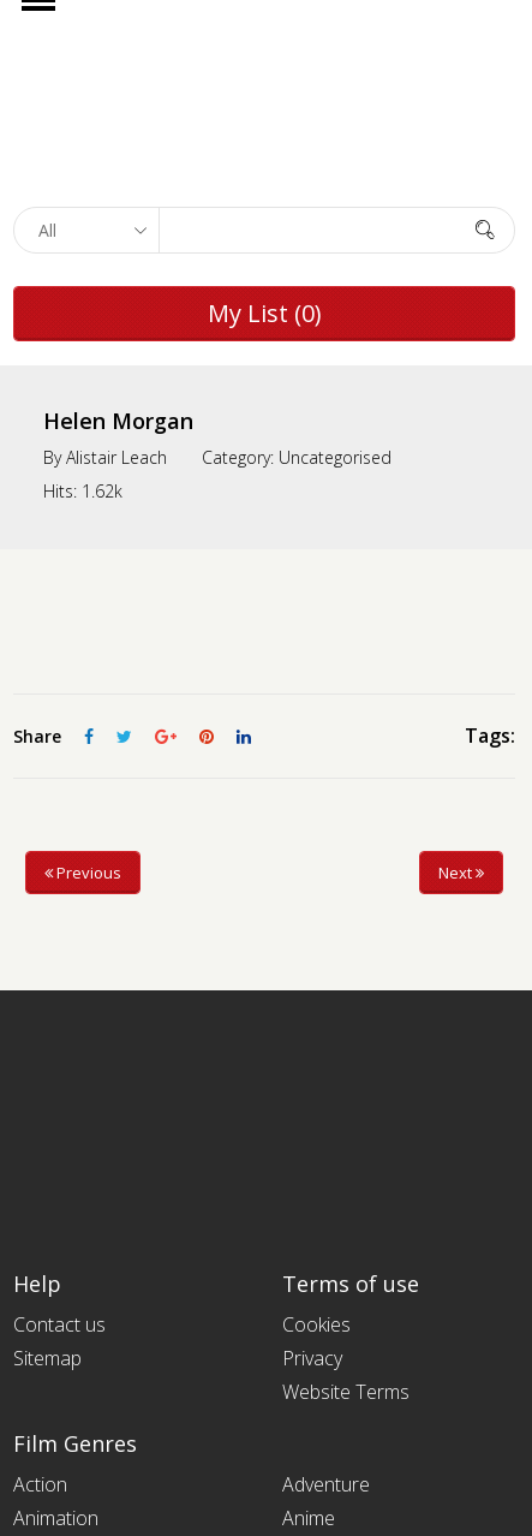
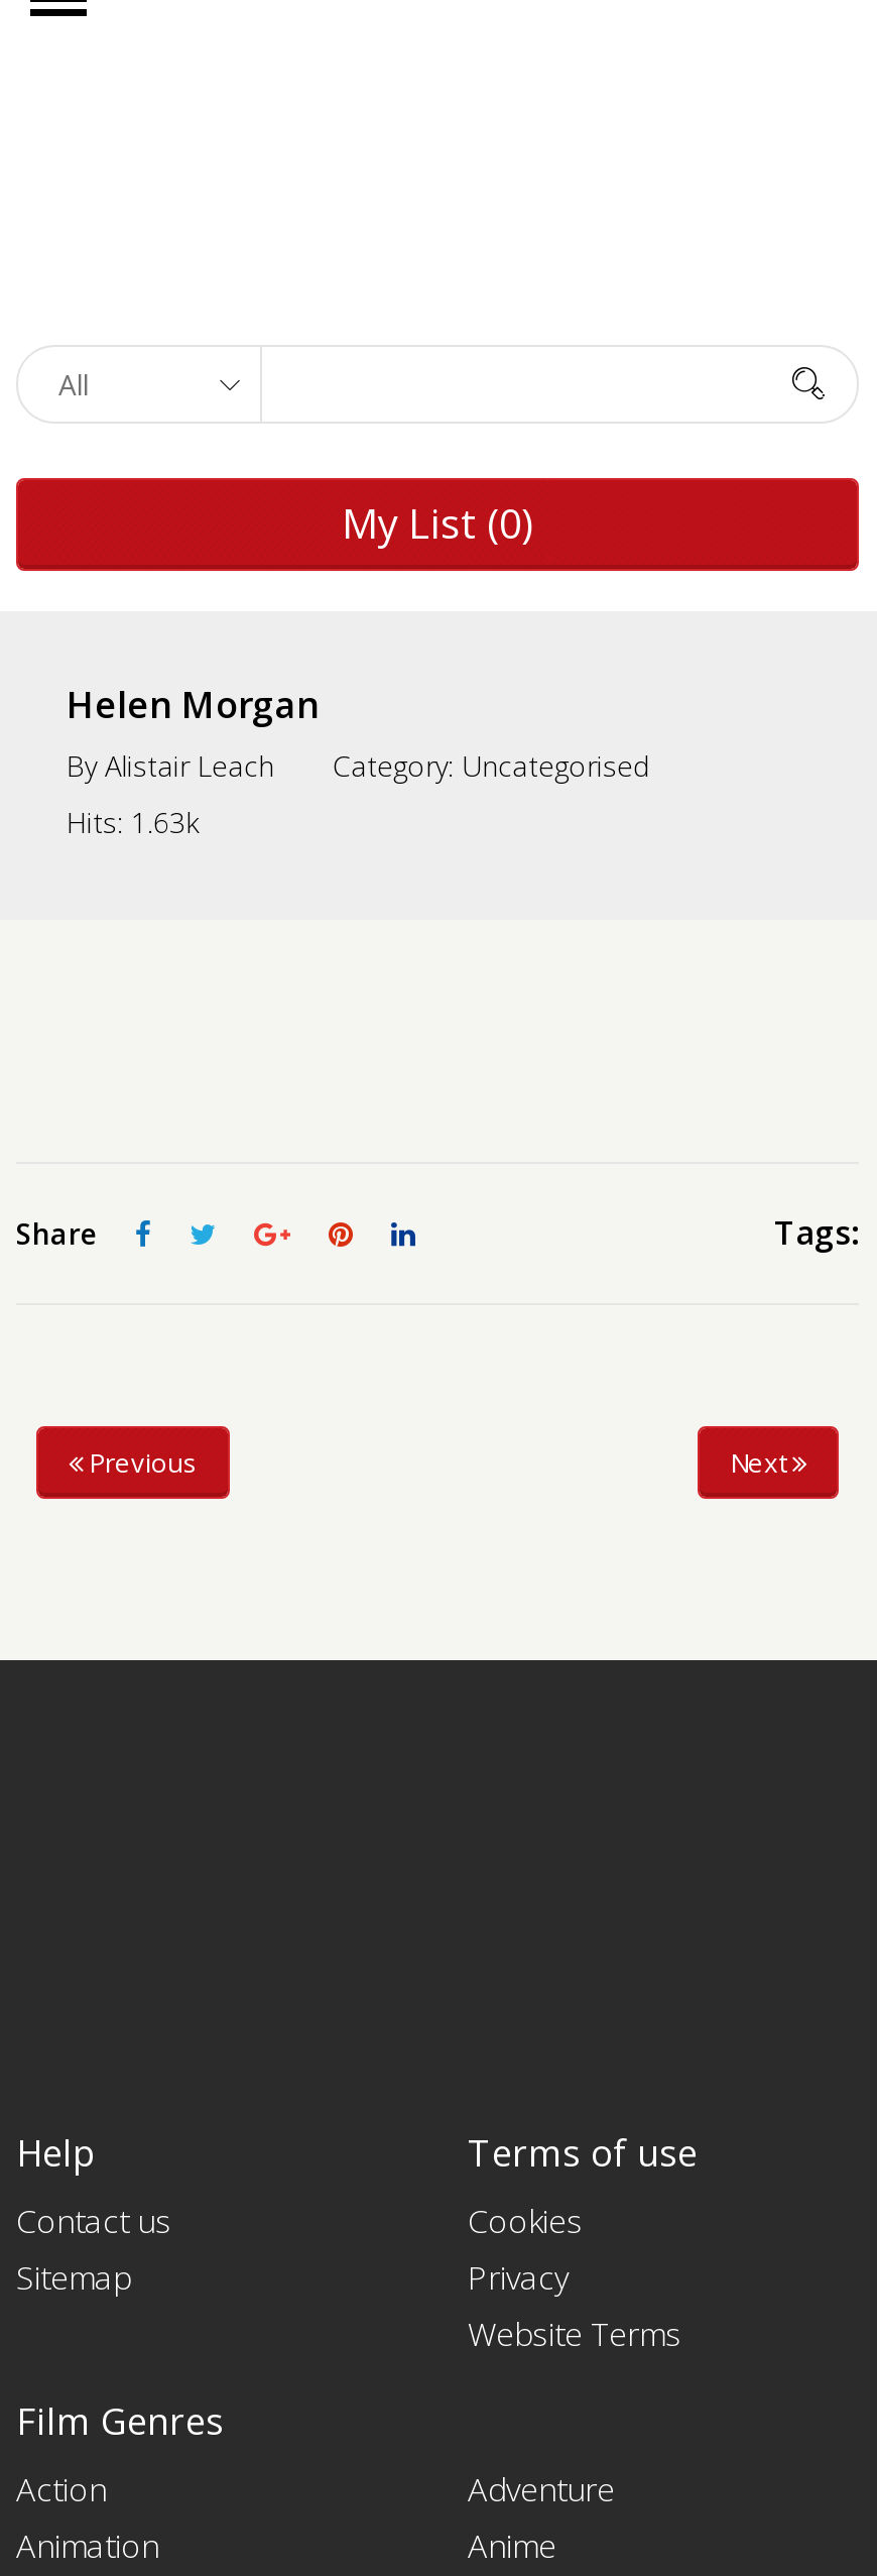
[43,480,122,502] Hits: 1.62k -> [67,803,200,841] Hits: 1.63k

